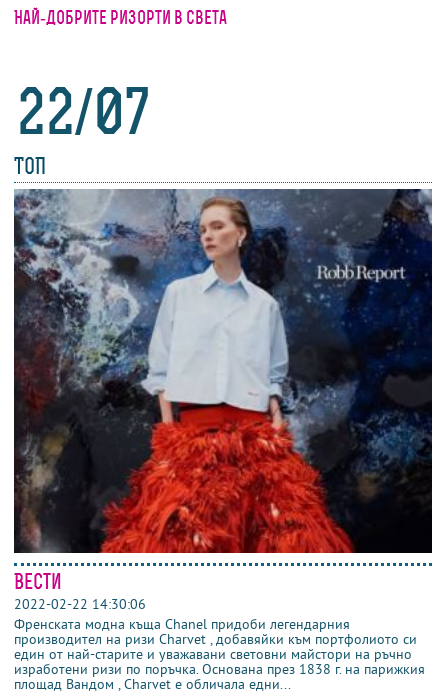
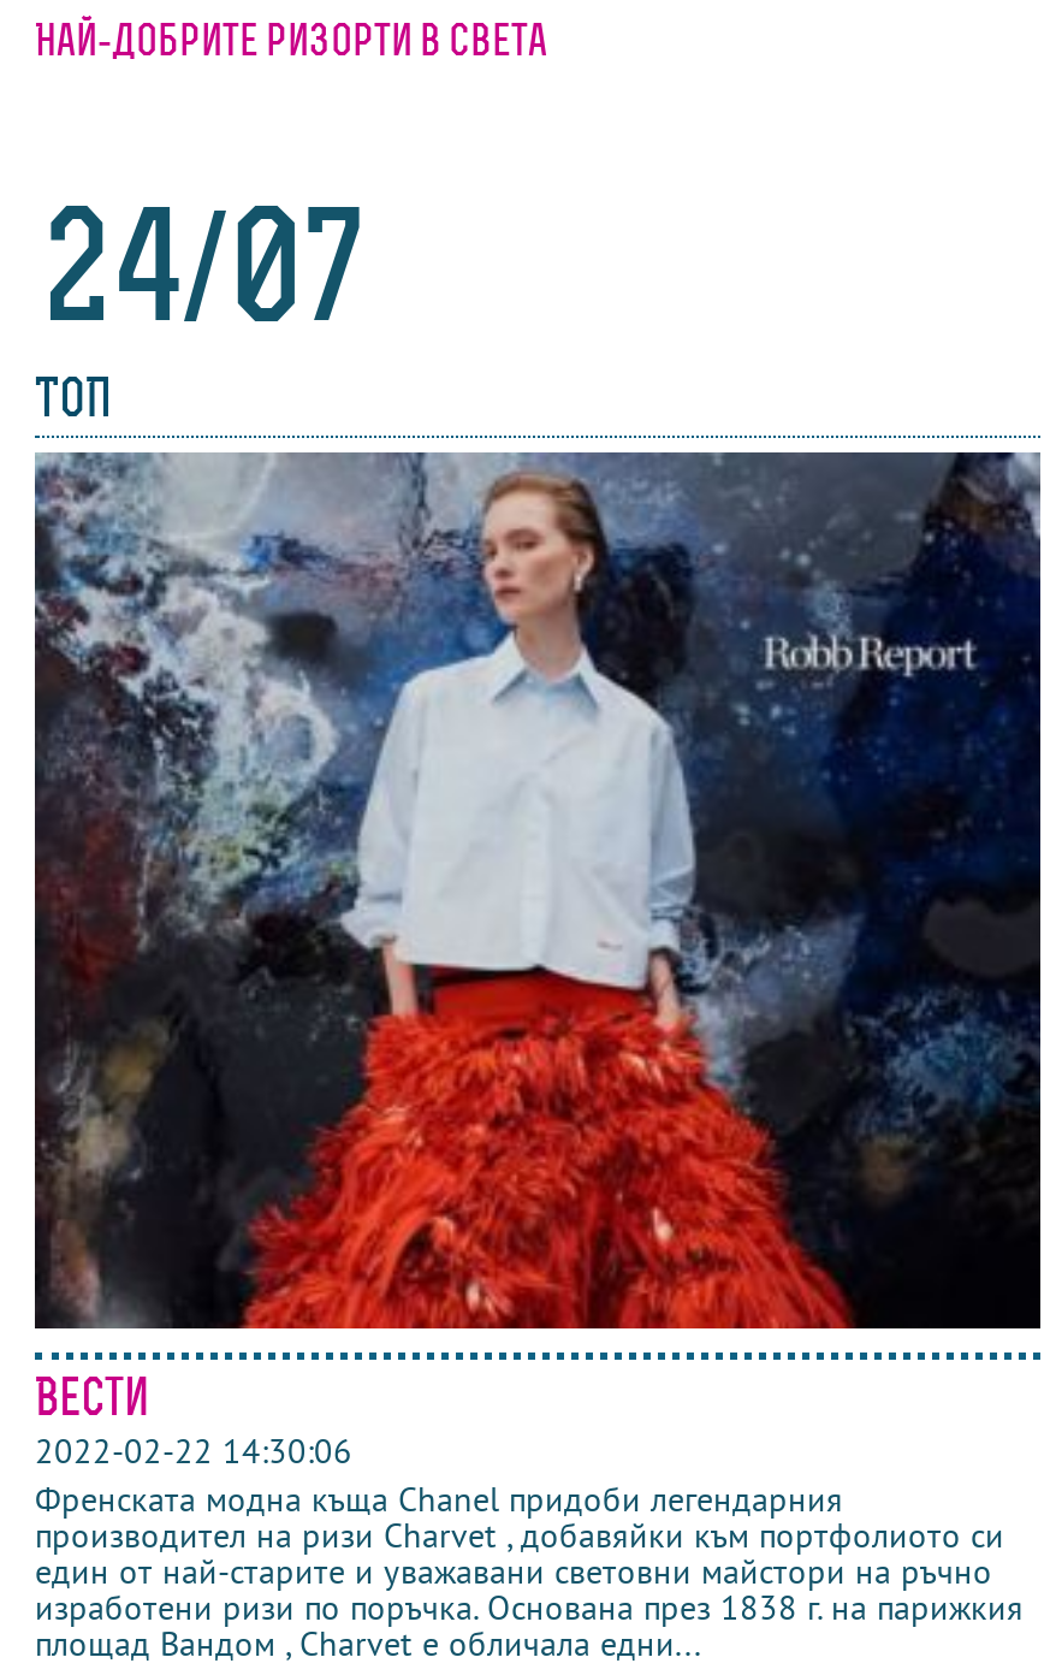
[17,71,151,151] 22/07 -> [42,168,367,361] 24/07

